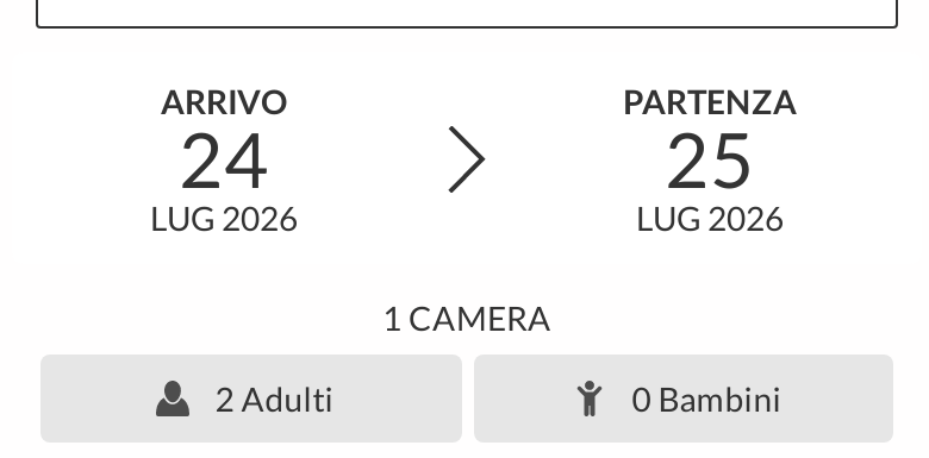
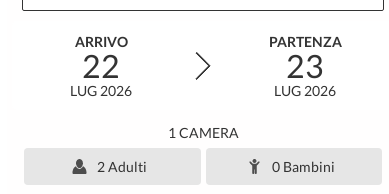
[179,112,269,205] 24 -> [82,46,120,85] 22
[665,112,755,205] 25 -> [286,46,324,85] 23

